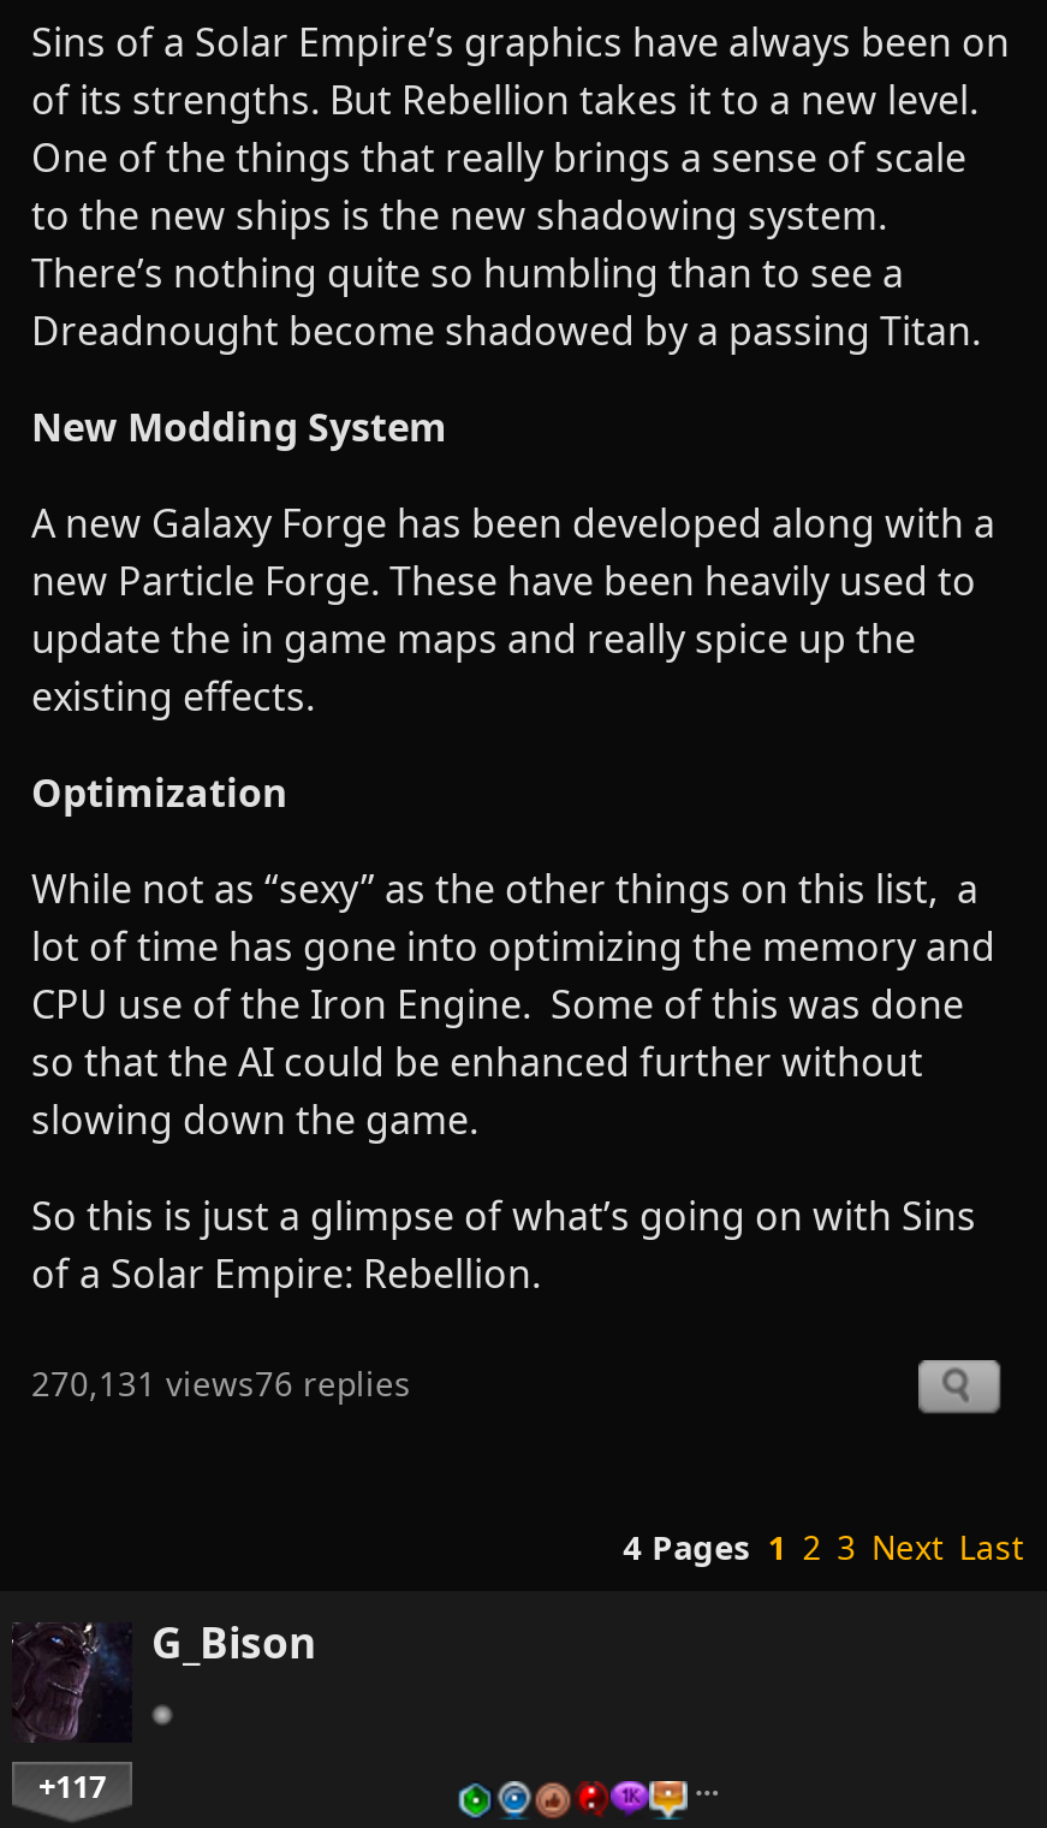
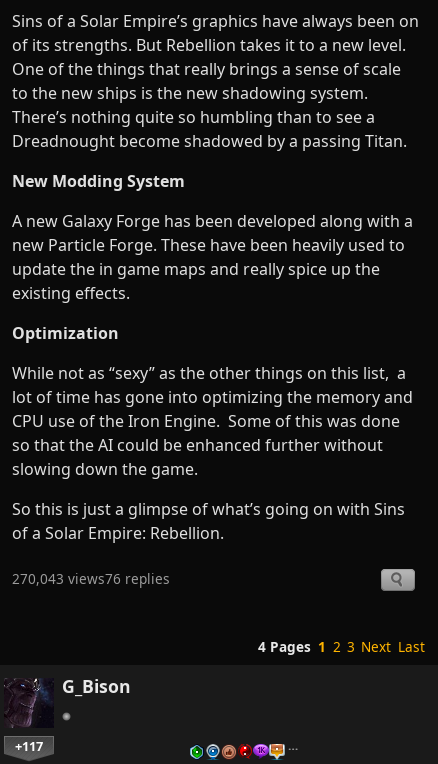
[31,1360,411,1406] 270,131 views76 replies -> [12,569,170,588] 270,043 views76 replies

